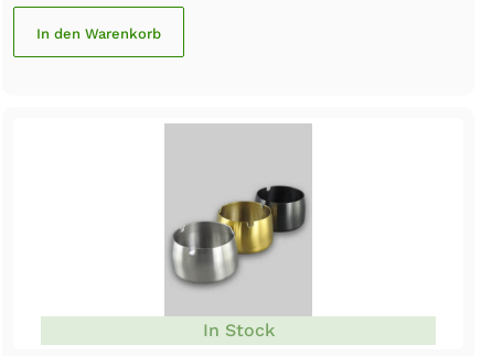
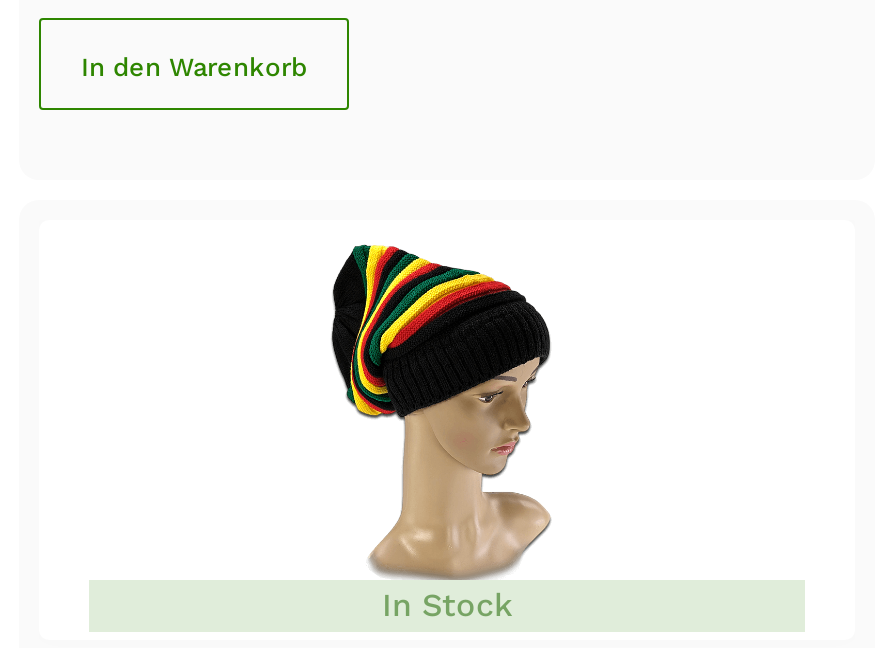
[164,123,312,316] [image] -> [315,232,579,580] [image]

